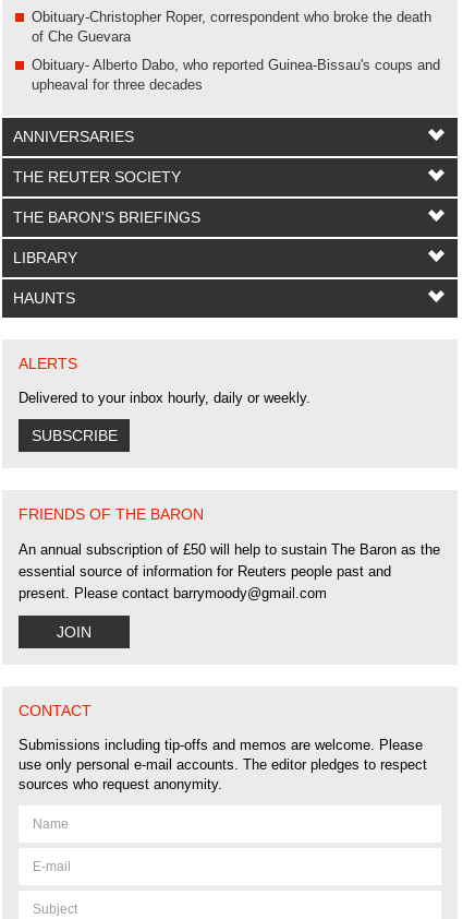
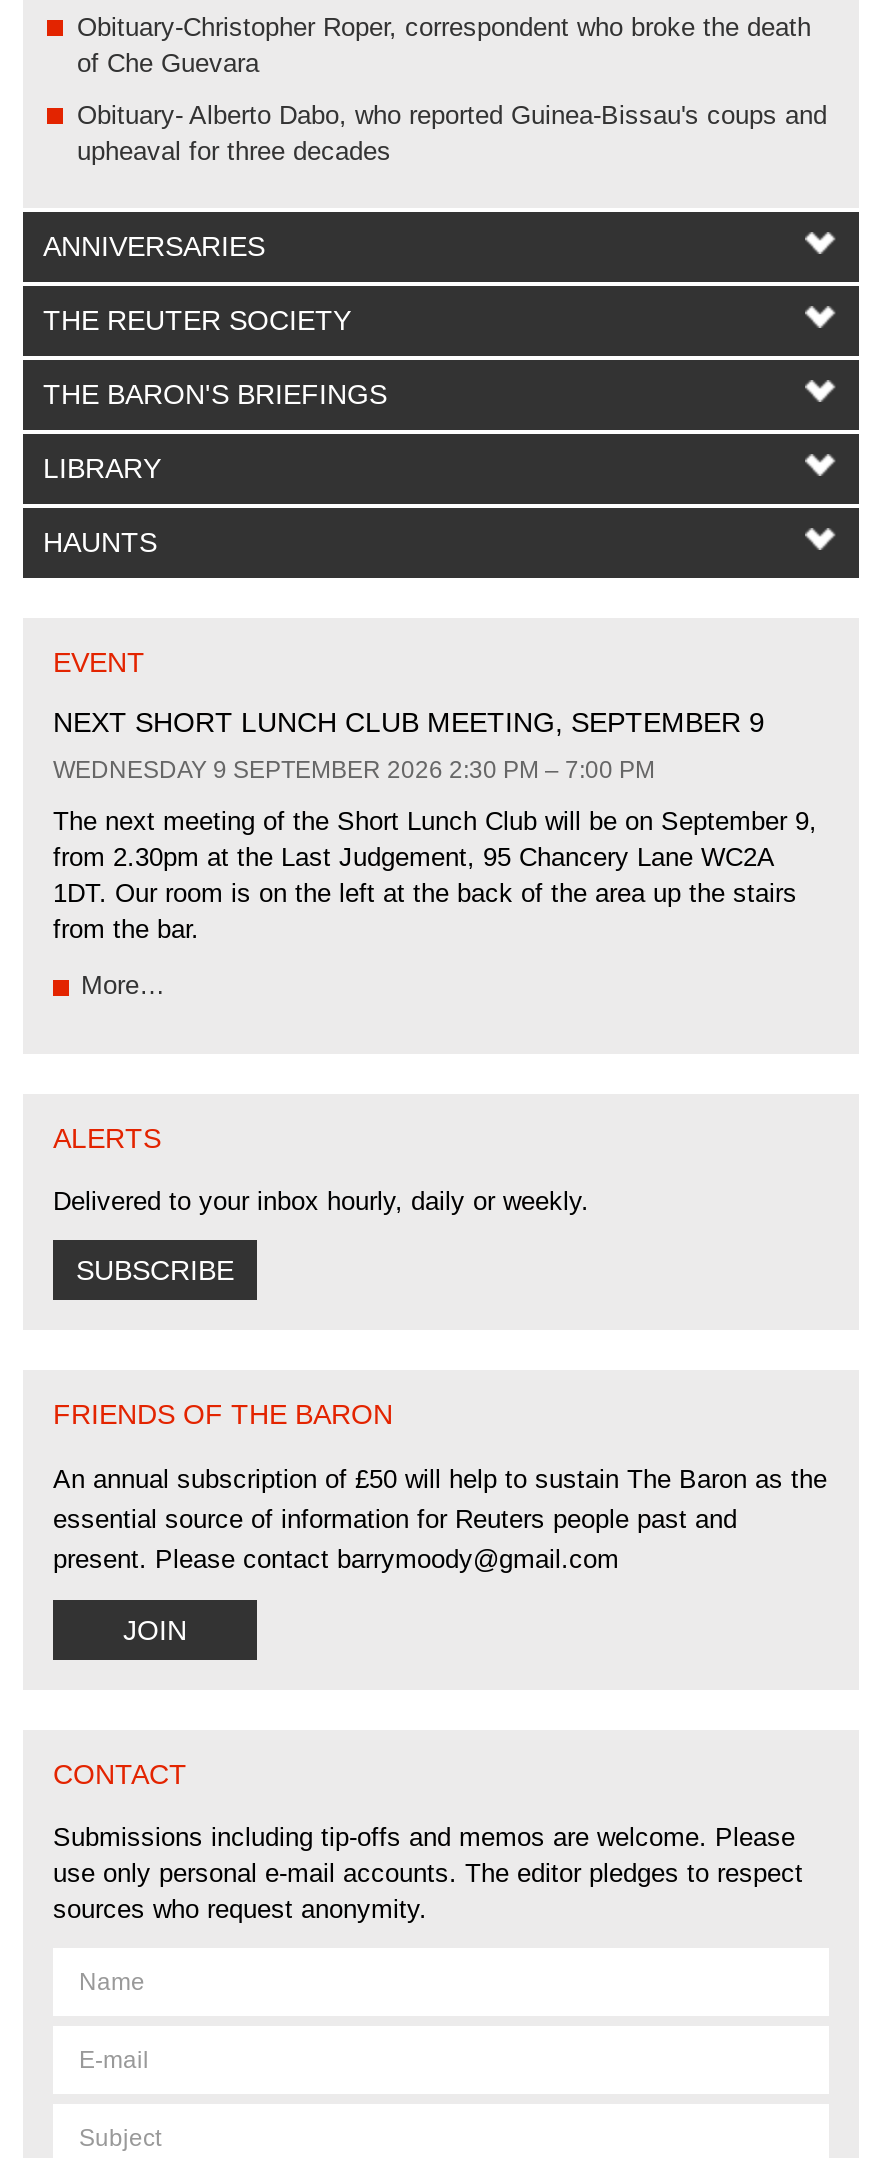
none -> [53,646,817,1000] EVENT | NEXT SHORT LUNCH CLUB MEETING, SEPTEMBER 9 | WEDNESDAY 9 SEPTEMBER 2026 2:30 PM – 7:00 PM | The next meeting of the Short Lunch Club will be on September 9, | from 2.30pm at the Last Judgement, 95 Chancery Lane WC2A | 1DT. Our room is on the left at the back of the area up the stairs | from the bar. | More…

